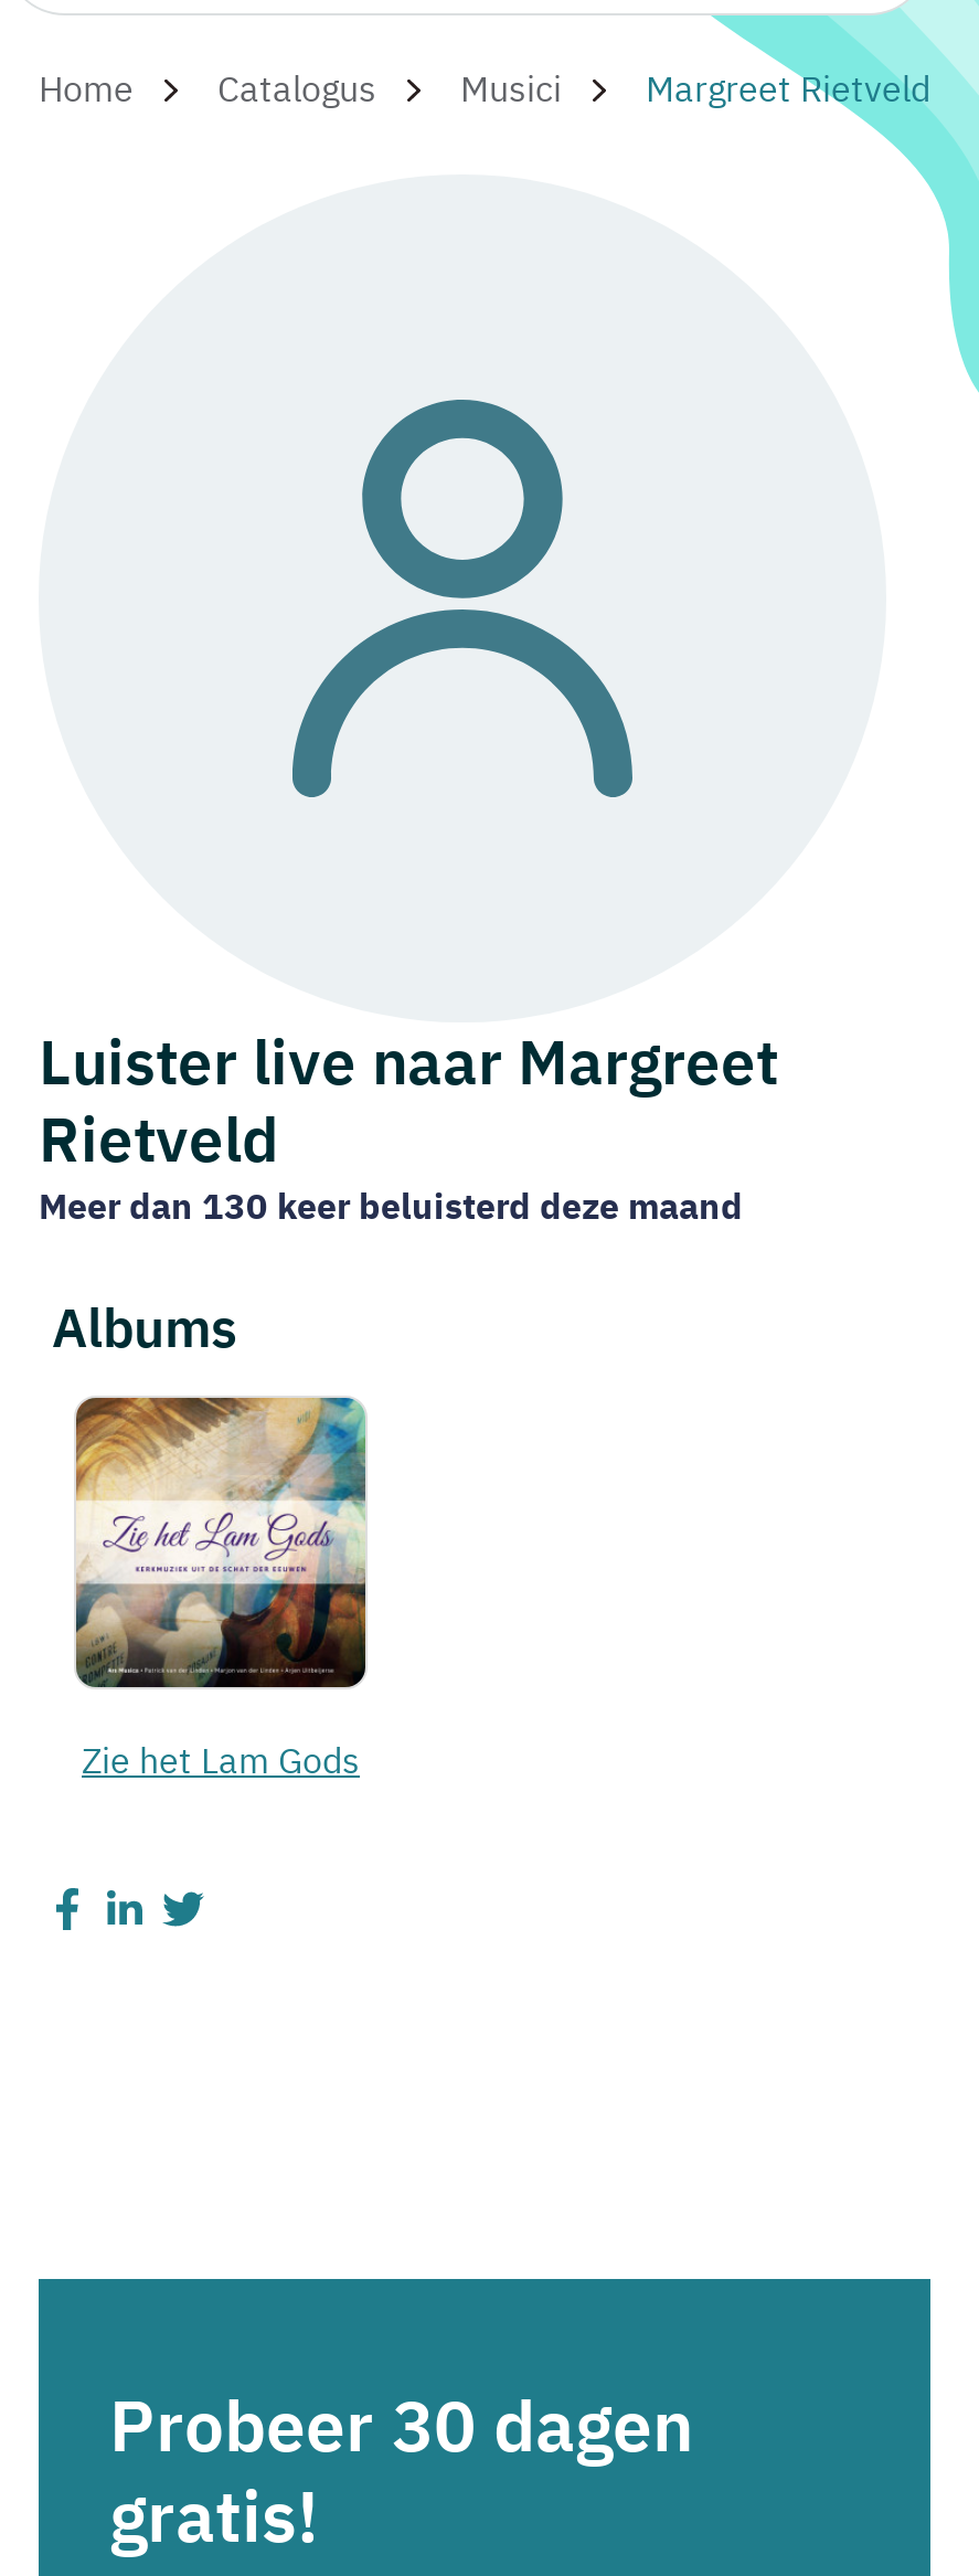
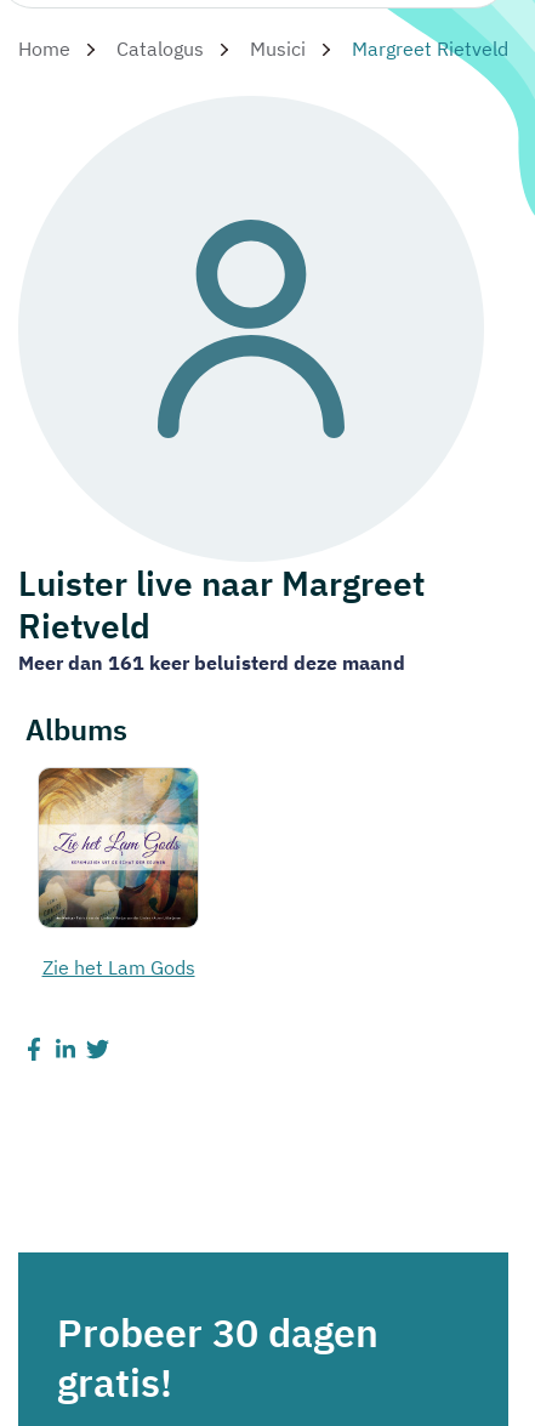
[39,1185,743,1229] Meer dan 130 keer beluisterd deze maand -> [18,651,405,675] Meer dan 161 keer beluisterd deze maand

